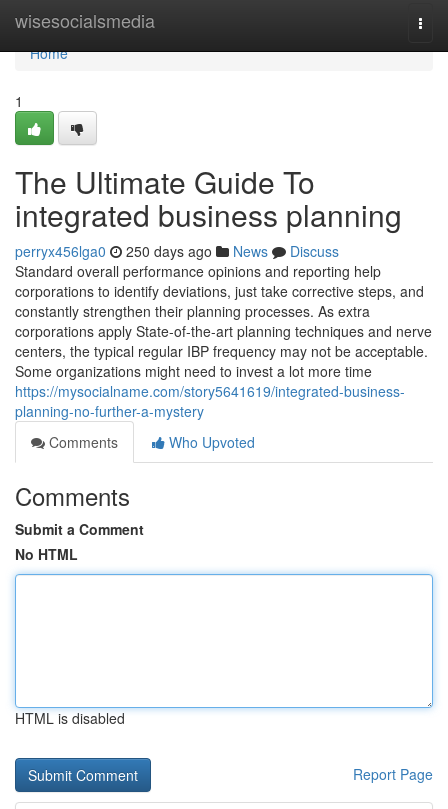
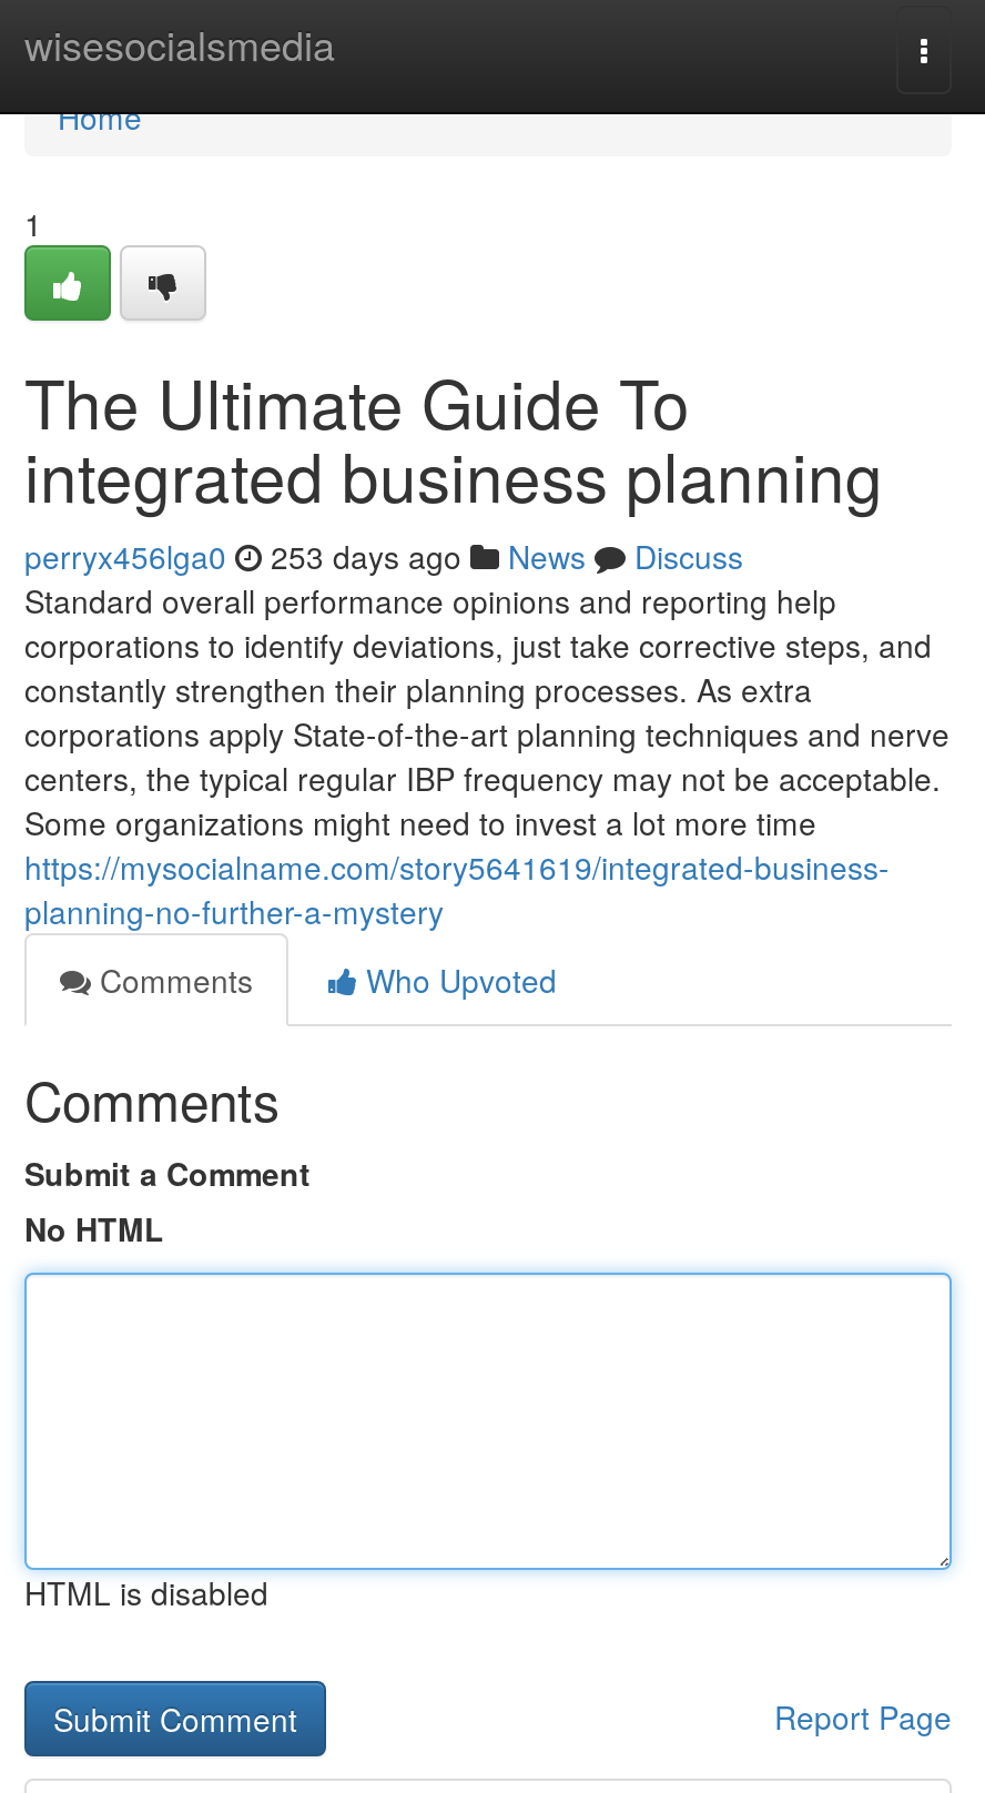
[15,241,339,261] perryx456lga0 250 days ago News Discuss -> [24,534,743,578] perryx456lga0 253 days ago News Discuss

